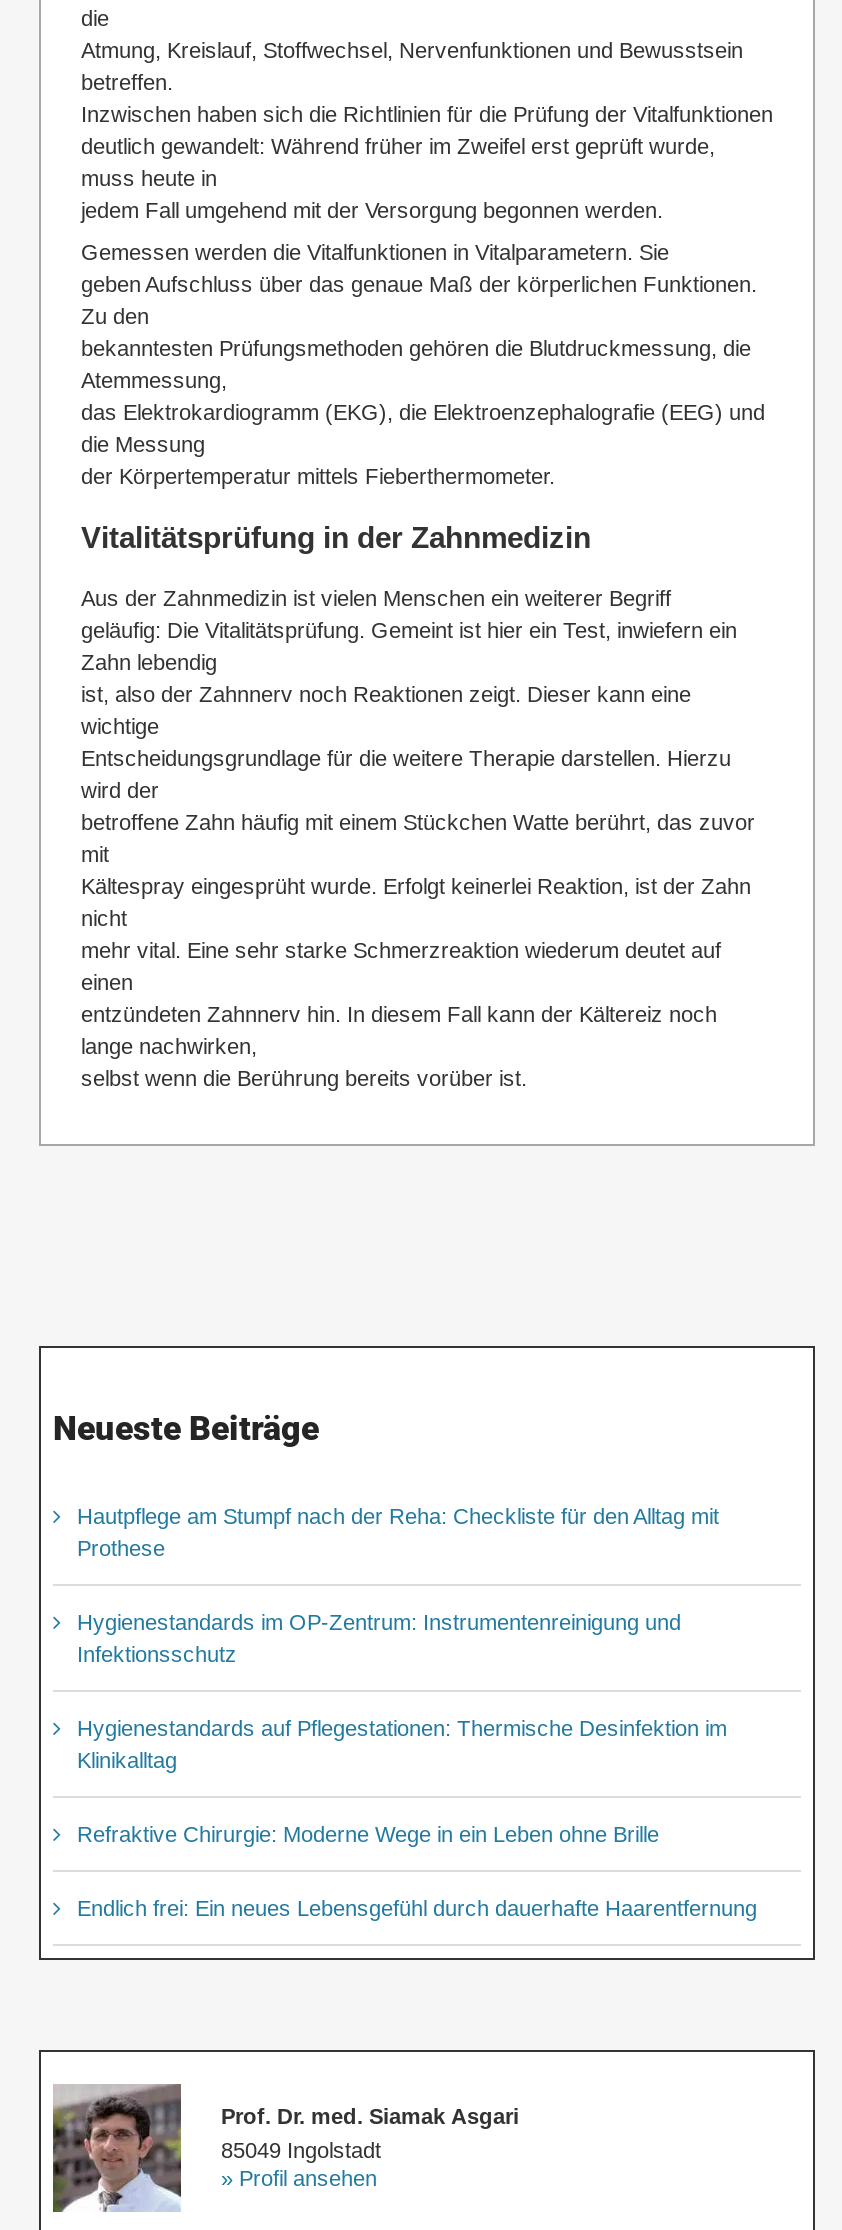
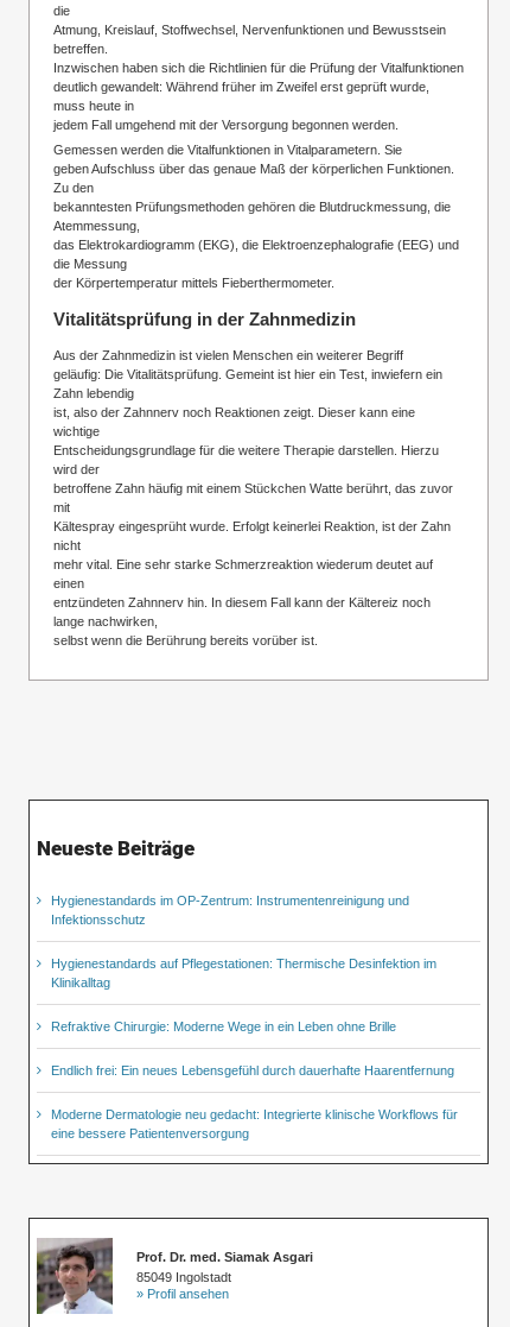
[77,1505,719,1561] Hautpflege am Stumpf nach der Reha: Checkliste für den Alltag mit | Prothese -> none
moved [77,1611,757,1921] -> [51,894,454,1078]: Hygienestandards im OP-Zentrum: Instrumentenreinigung und | Infektionsschutz | Hygienestandards auf Pflegestationen: Thermische Desinfektion im | Klinikalltag | Refraktive Chirurgie: Moderne Wege in ein Leben ohne Brille | Endlich frei: Ein neues Lebensgefühl durch dauerhafte Haarentfernung
none -> [51,1108,458,1141] Moderne Dermatologie neu gedacht: Integrierte klinische Workflows für | eine bessere Patientenversorgung

